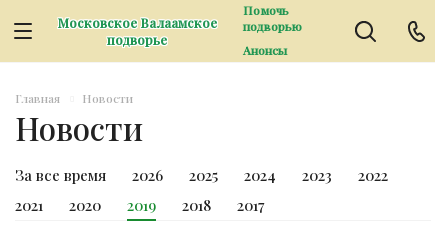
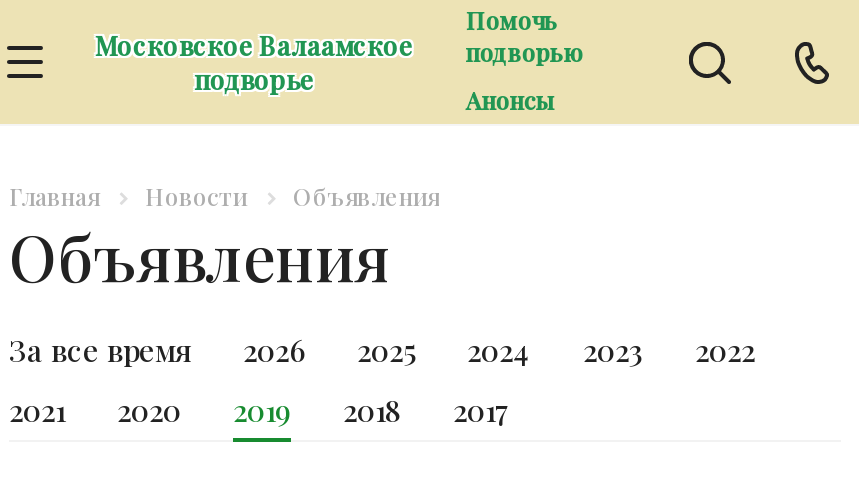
[15,107,143,149] Новости -> [9,180,439,298] Объявления | Объявления

